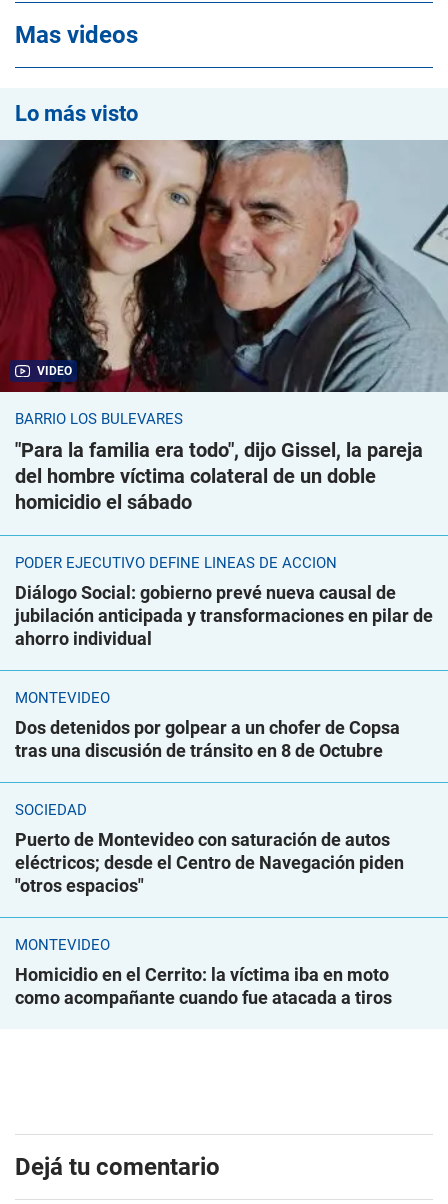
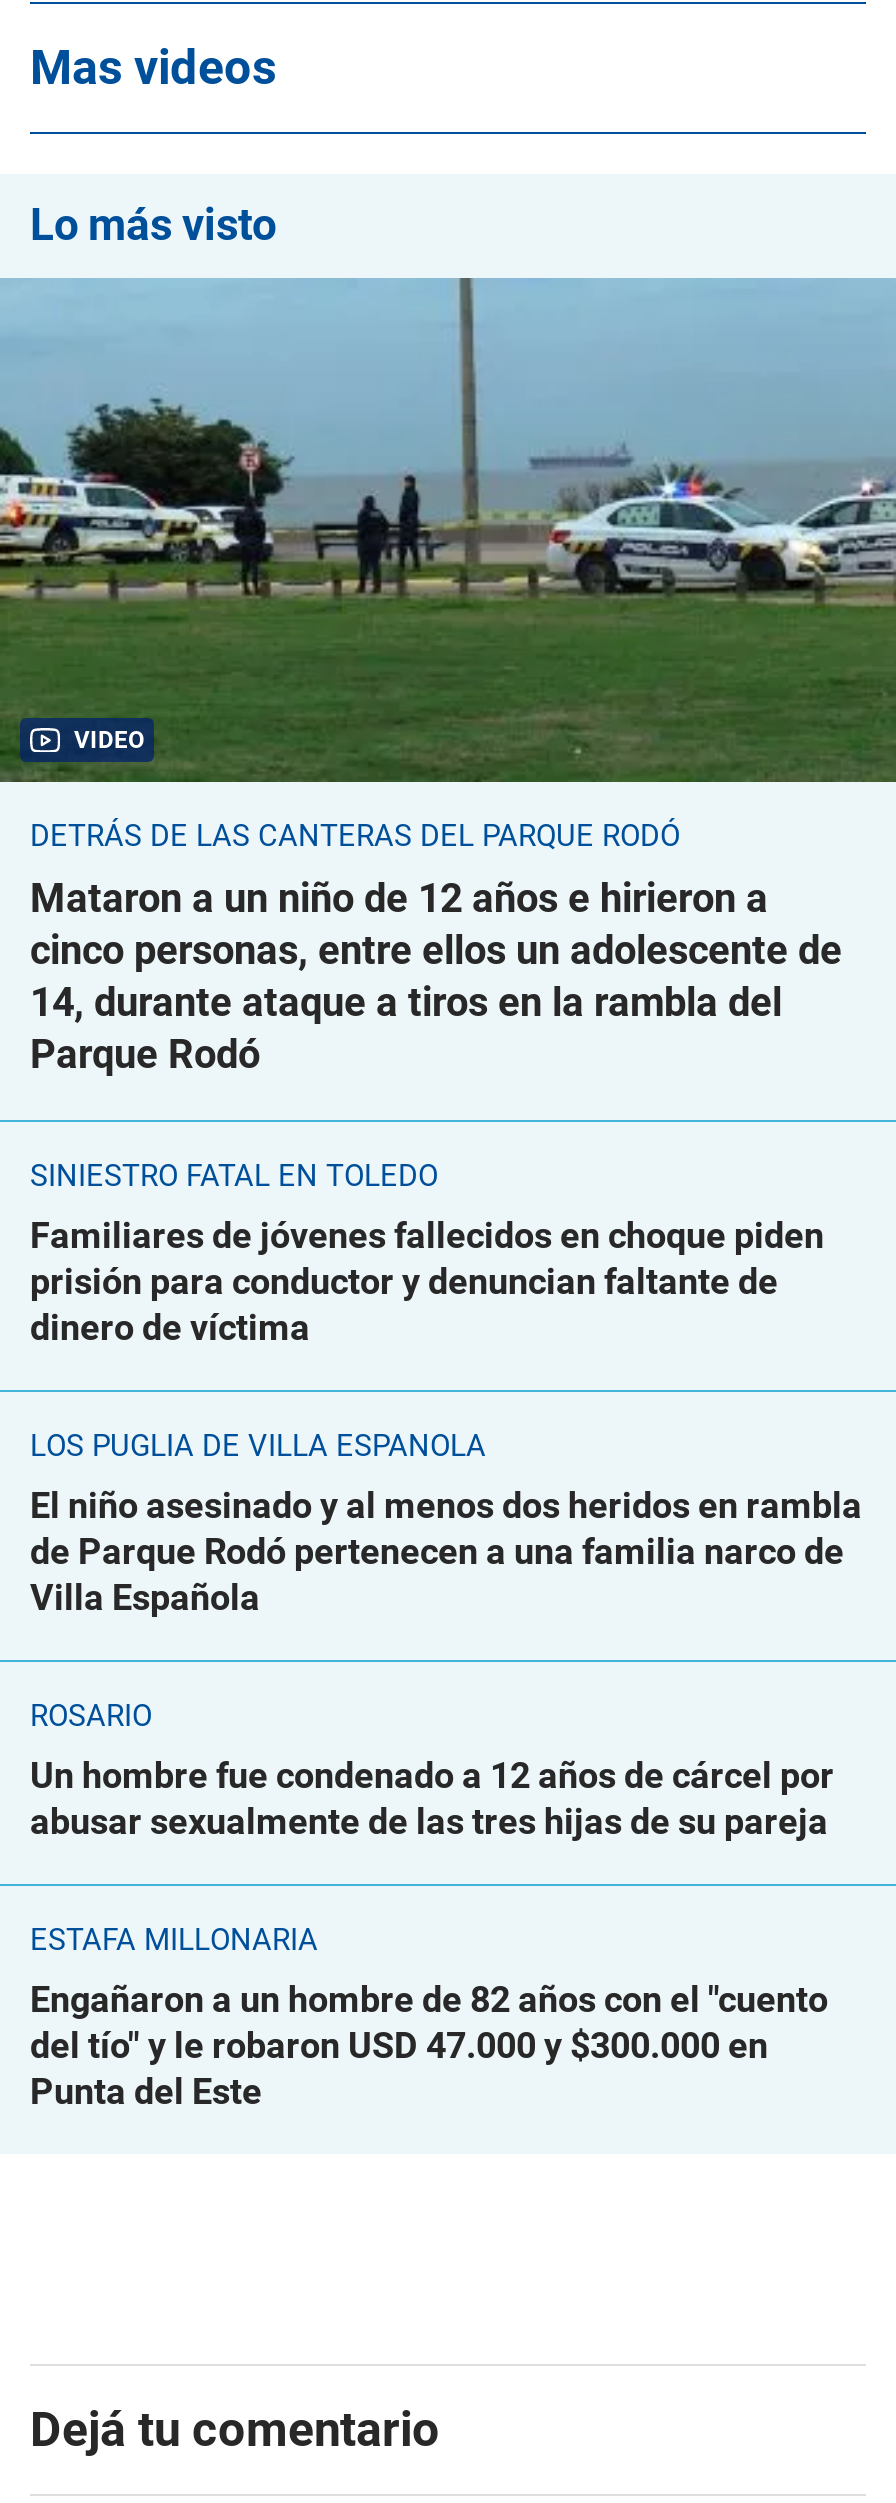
[3,139,445,514] [image] | BARRIO LOS BULEVARES | "Para la familia era todo", dijo Gissel, la pareja | del hombre víctima colateral de un doble | homicidio el sábado -> [6,278,890,1078] [image] | DETRÁS DE LAS CANTERAS DEL PARQUE RODÓ | Mataron a un niño de 12 años e hirieron a | cinco personas, entre ellos un adolescente de | 14, durante ataque a tiros en la rambla del | Parque Rodó
[15,554,337,572] PODER EJECUTIVO DEFINE LÍNEAS DE ACCIÓN -> [30,1158,438,1194] SINIESTRO FATAL EN TOLEDO
[15,582,433,649] Diálogo Social: gobierno prevé nueva causal de | jubilación anticipada y transformaciones en pilar de | ahorro individual -> [30,1214,824,1348] Familiares de jóvenes fallecidos en choque piden | prisión para conductor y denuncian faltante de | dinero de víctima
[15,689,110,707] MONTEVIDEO -> [30,1428,486,1464] LOS PUGLIA DE VILLA ESPAÑOLA
[15,717,400,761] Dos detenidos por golpear a un chofer de Copsa | tras una discusión de tránsito en 8 de Octubre -> [30,1484,862,1618] El niño asesinado y al menos dos heridos en rambla | de Parque Rodó pertenecen a una familia narco de | Villa Española
[15,801,87,819] SOCIEDAD -> [30,1698,152,1734] ROSARIO
[15,829,404,896] Puerto de Montevideo con saturación de autos | eléctricos; desde el Centro de Navegación piden | "otros espacios" -> [30,1754,834,1842] Un hombre fue condenado a 12 años de cárcel por | abusar sexualmente de las tres hijas de su pareja
[15,936,110,954] MONTEVIDEO -> [30,1922,318,1958] ESTAFA MILLONARIA
[15,964,392,1008] Homicidio en el Cerrito: la víctima iba en moto | como acompañante cuando fue atacada a tiros -> [30,1978,828,2112] Engañaron a un hombre de 82 años con el "cuento | del tío" y le robaron USD 47.000 y $300.000 en | Punta del Este

